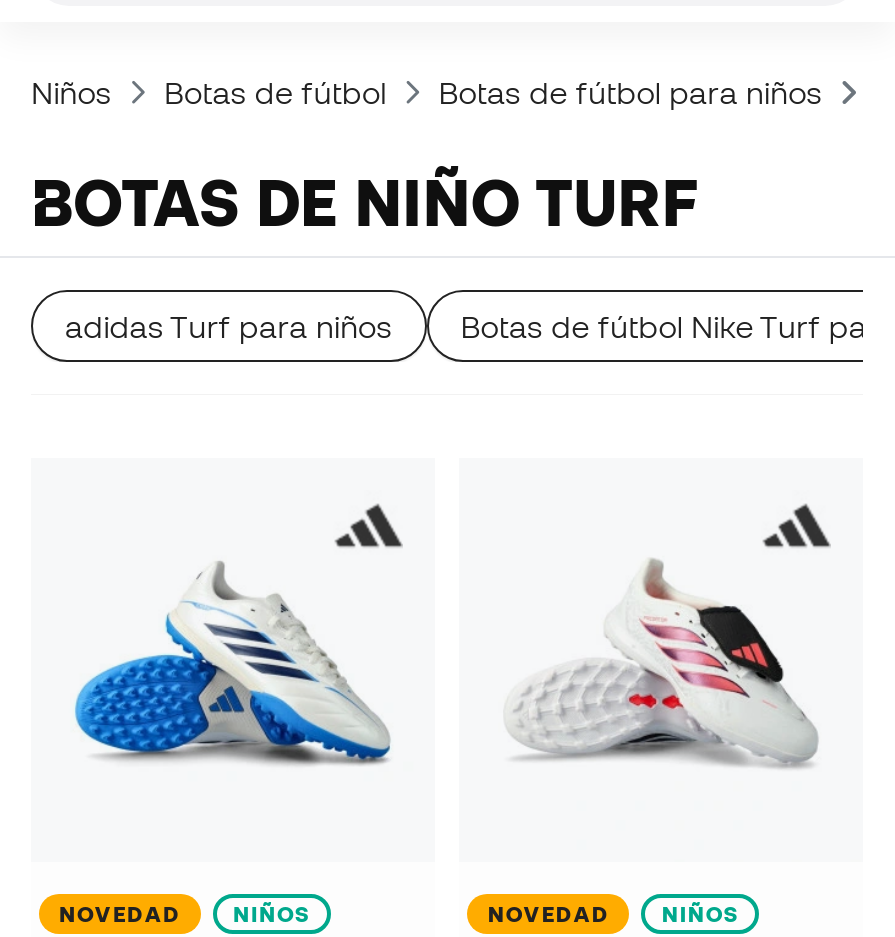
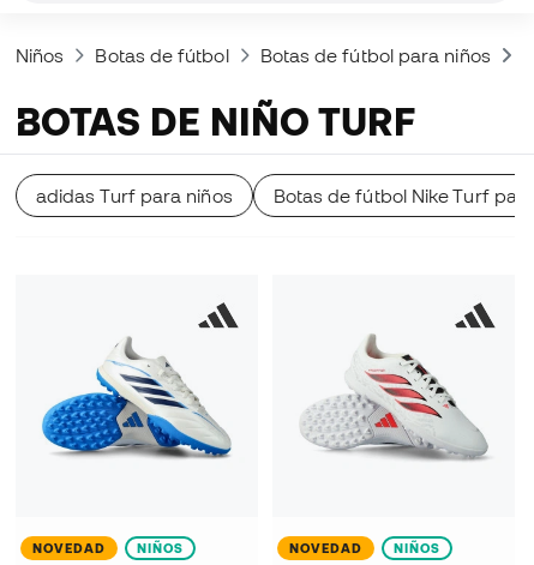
[521,558,791,762] [image] -> [316,333,470,458] [image]

